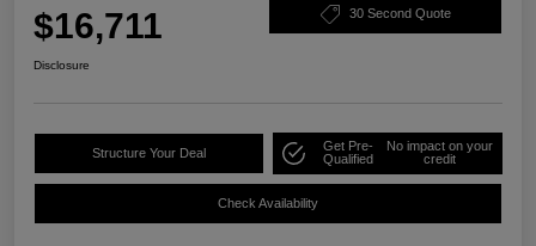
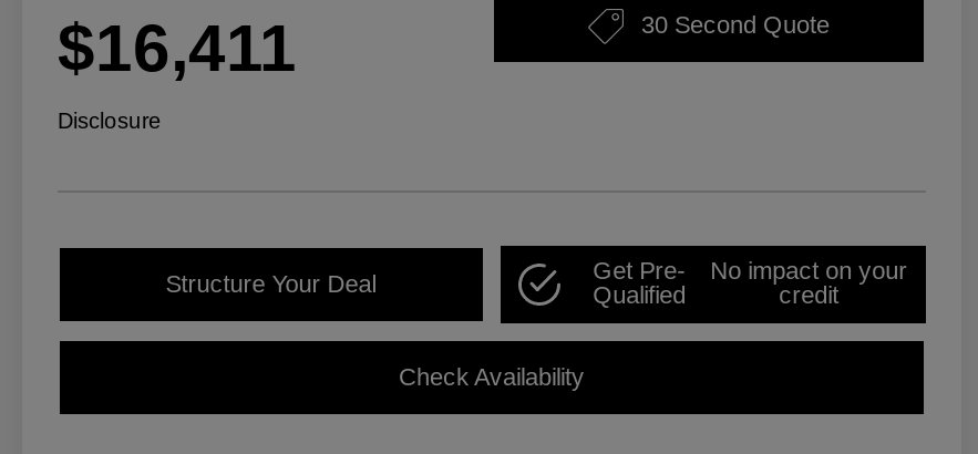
[33,6,163,45] $16,711 -> [58,11,297,84] $16,411

